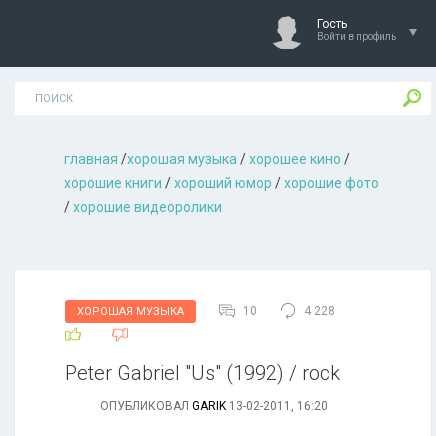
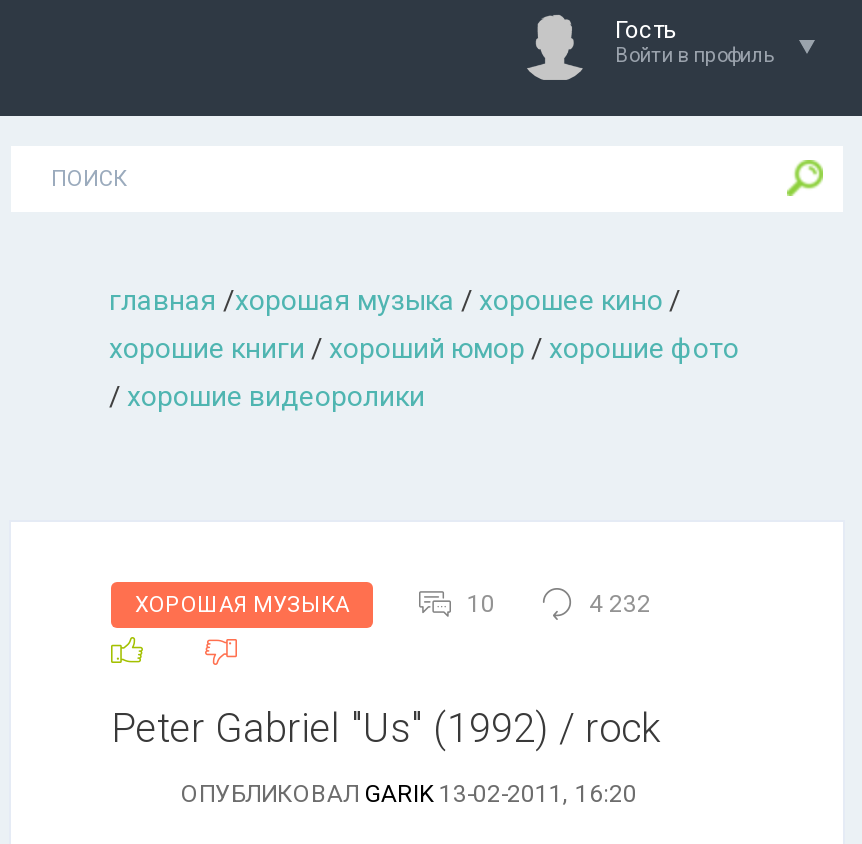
[304,304,335,318] 4 228 -> [589,590,651,618] 4 232

